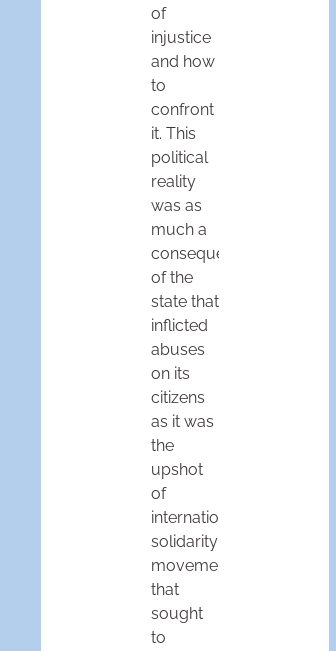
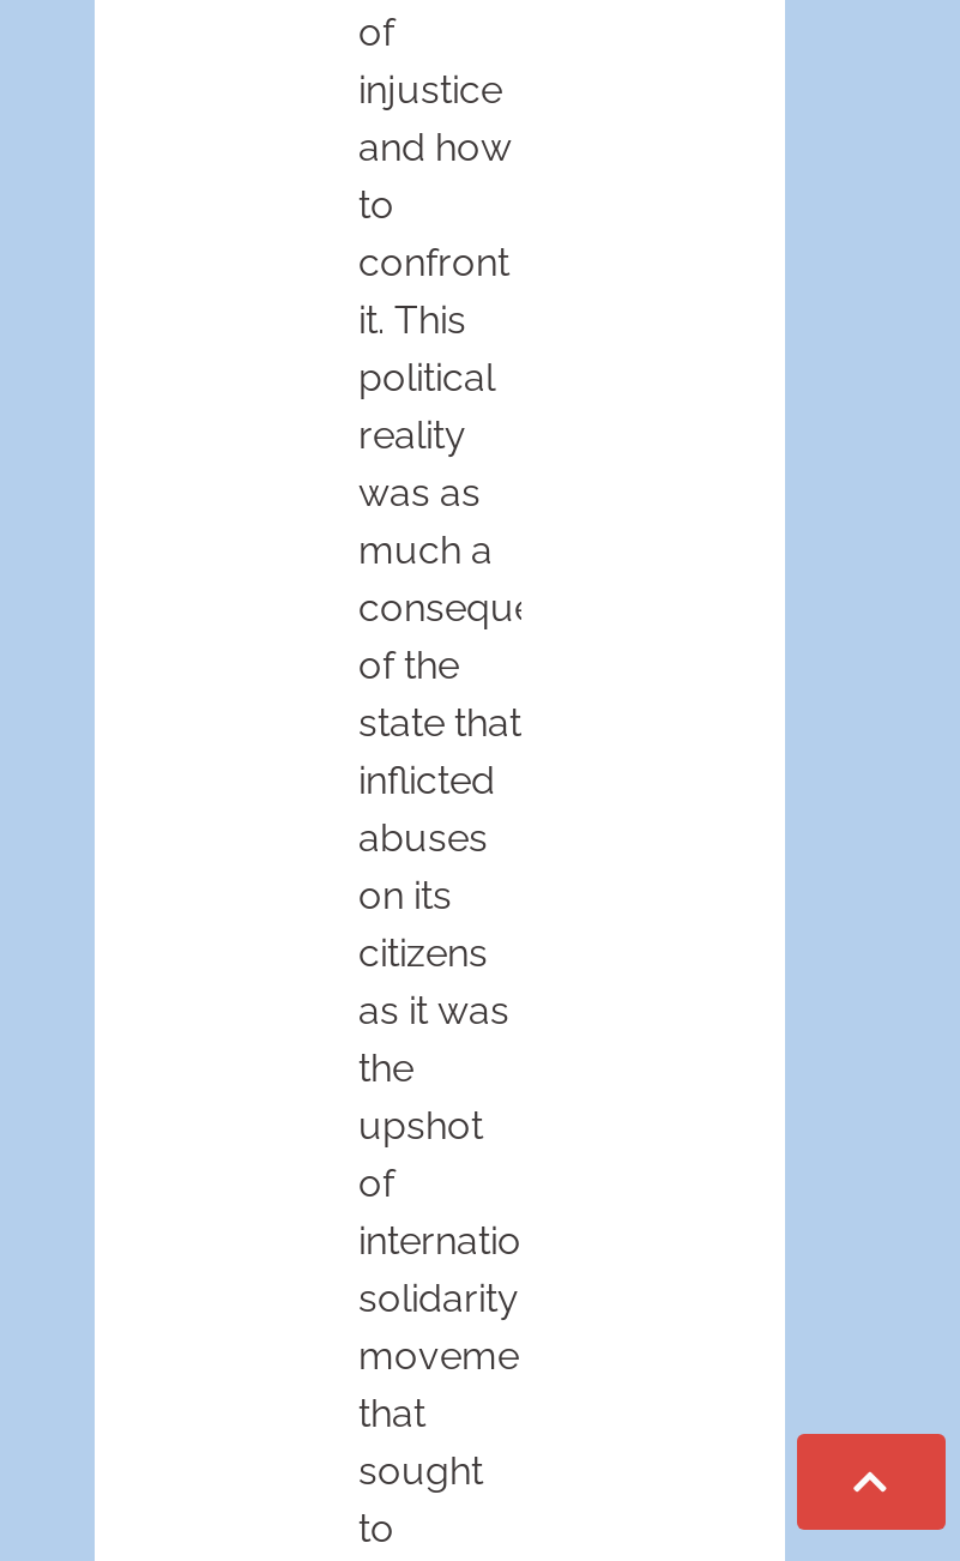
none -> [795,1432,948,1532] [image]

